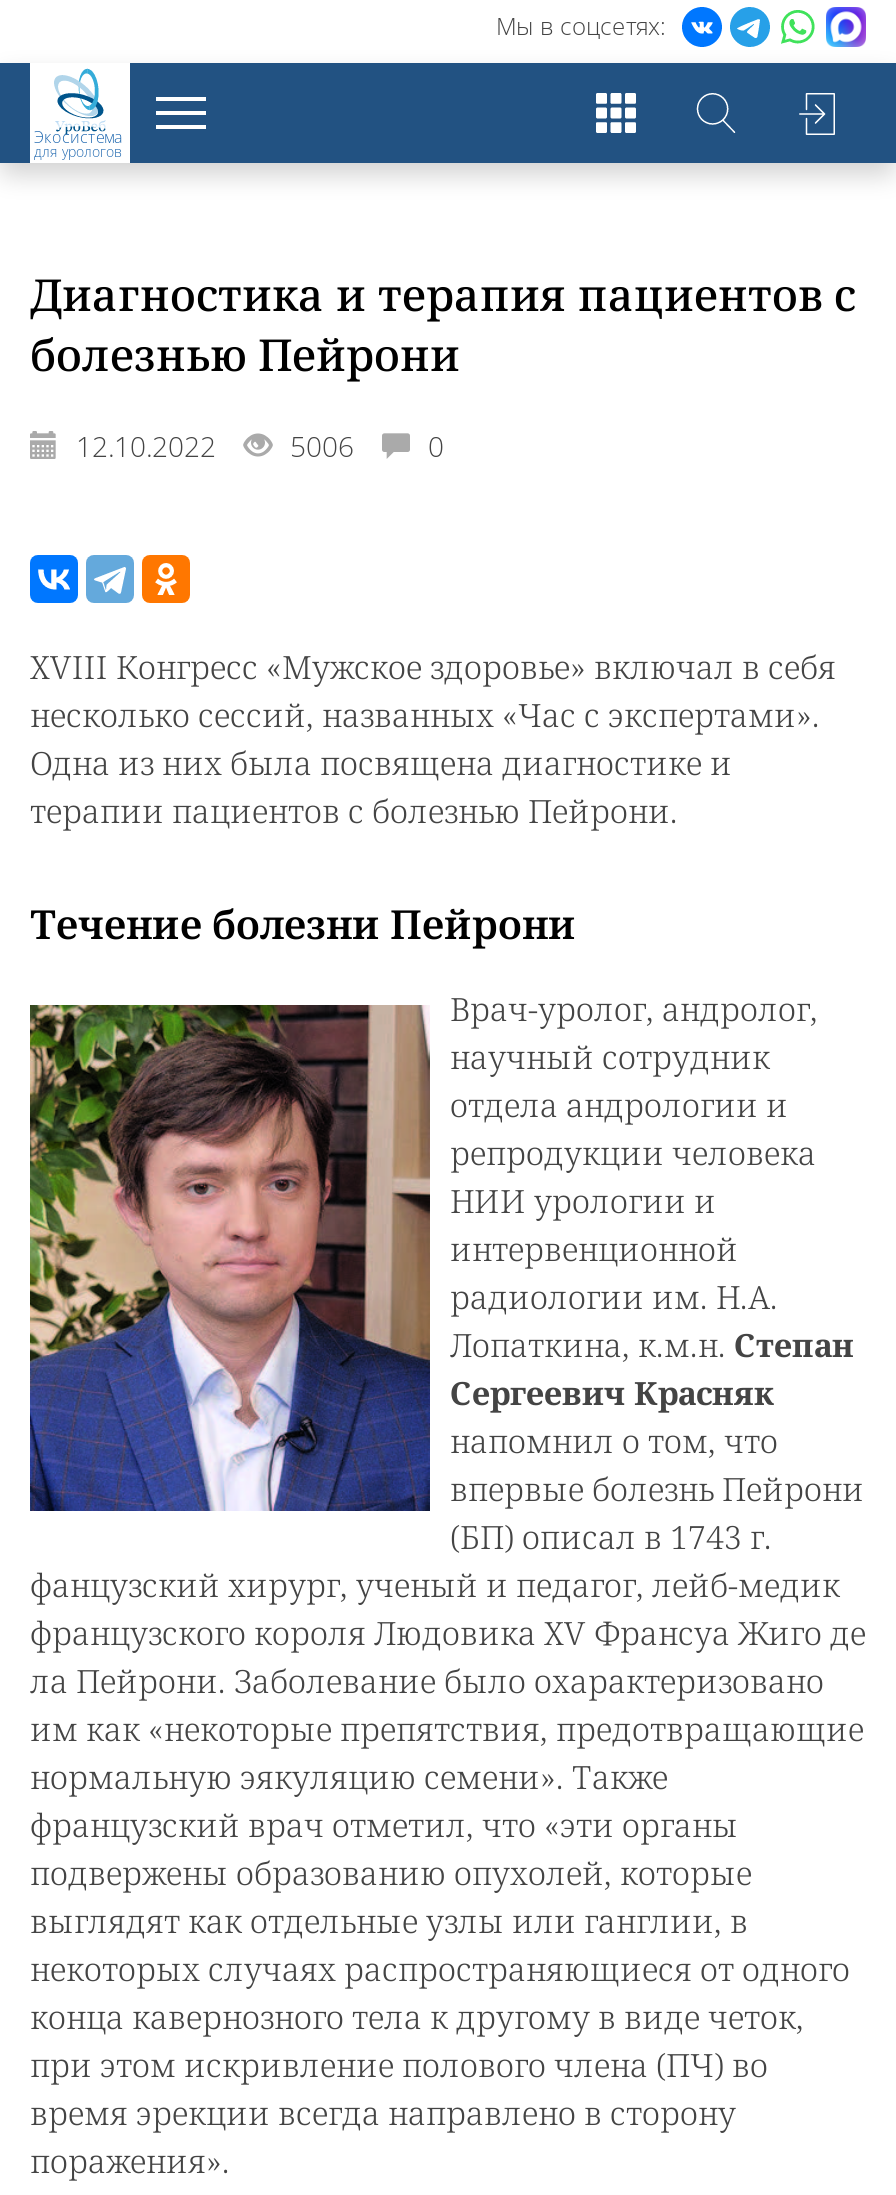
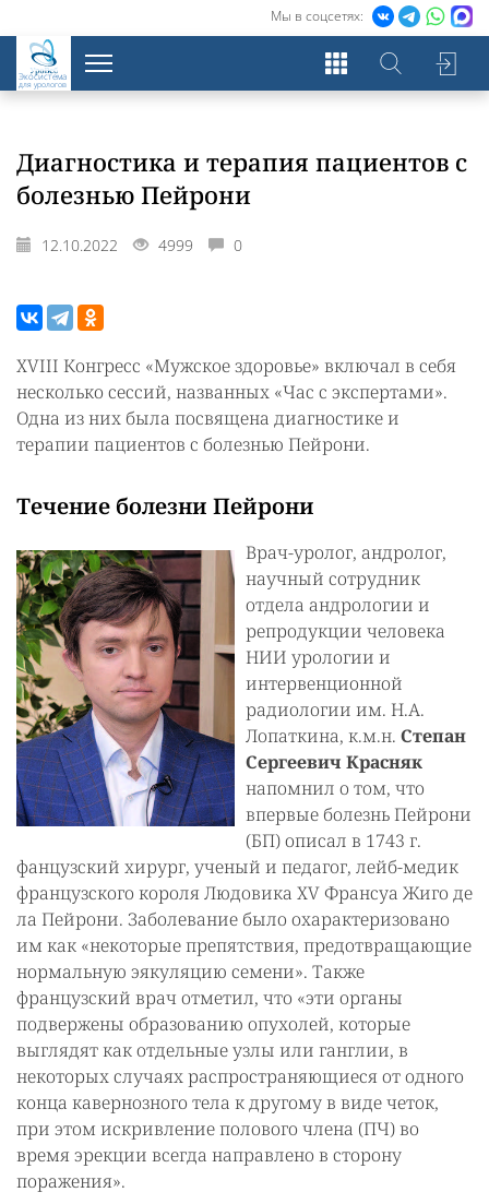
[68,427,444,465] 12.10.2022 5006 0 -> [37,235,242,255] 12.10.2022 4999 0

